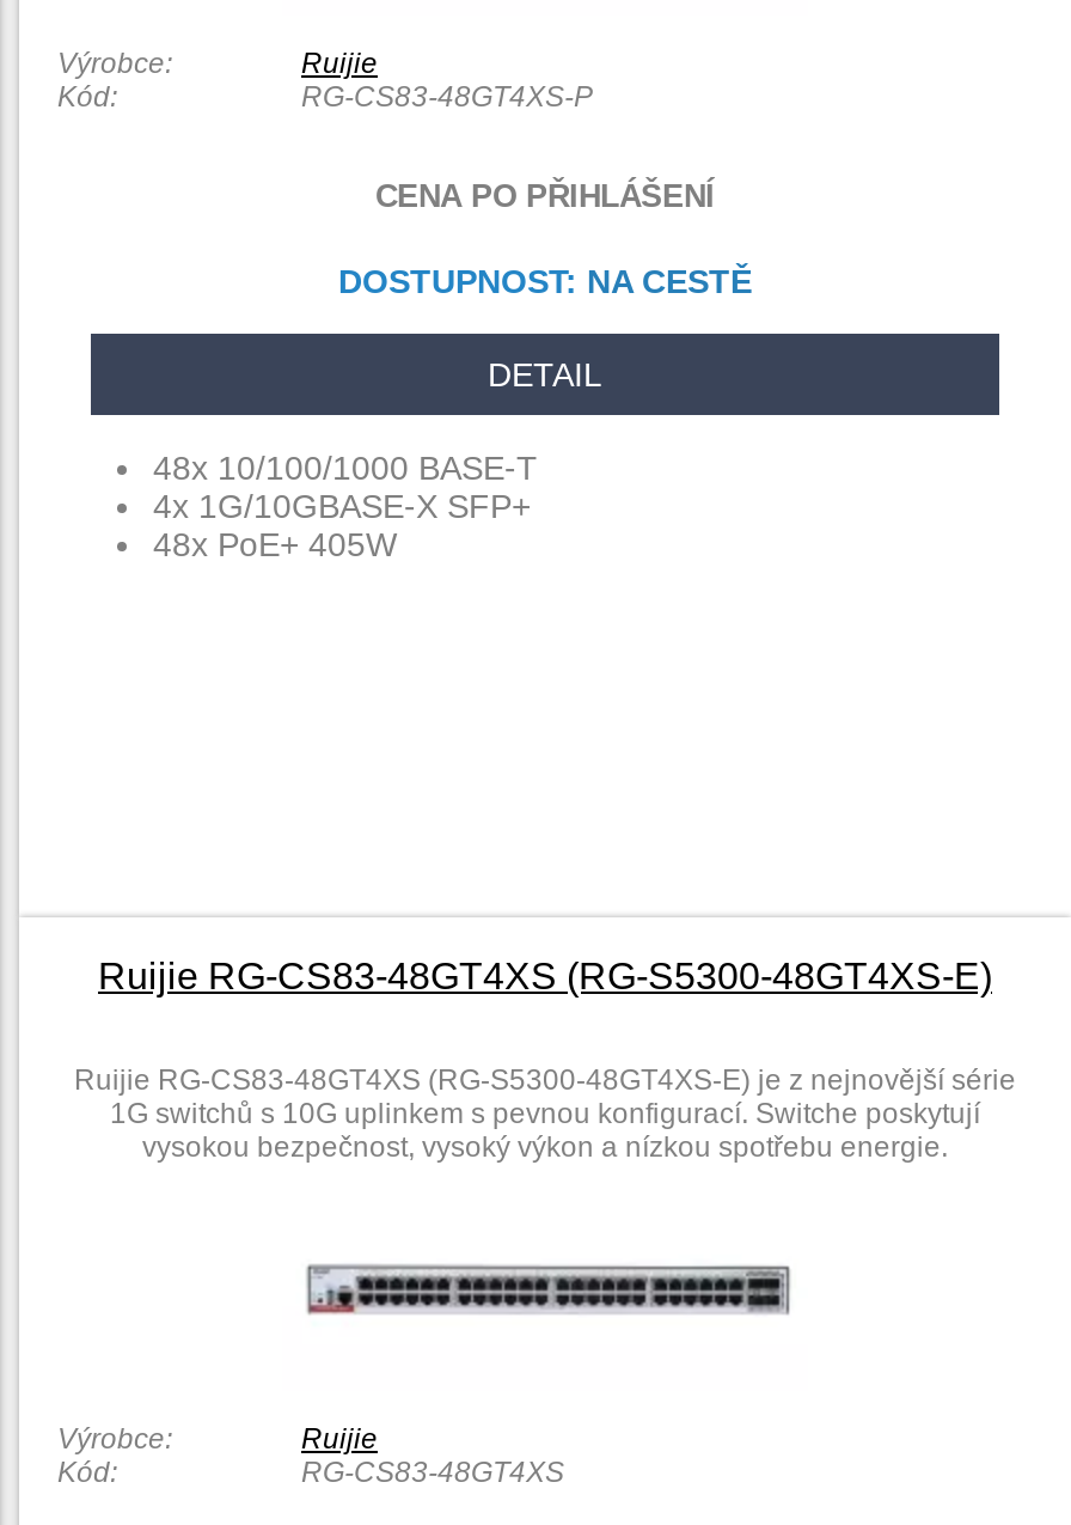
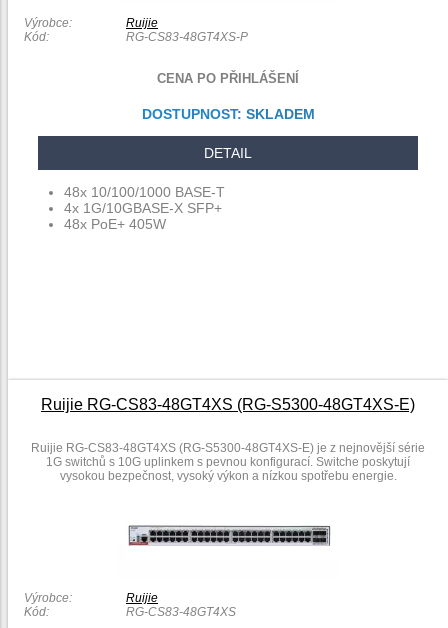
[338,263,752,301] DOSTUPNOST: NA CESTĚ -> [141,106,314,122] DOSTUPNOST: SKLADEM

